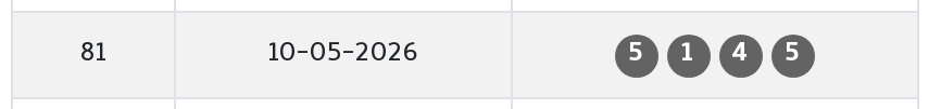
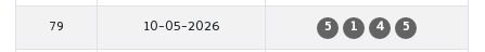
[80,30,106,80] 81 -> [49,15,64,40] 79

